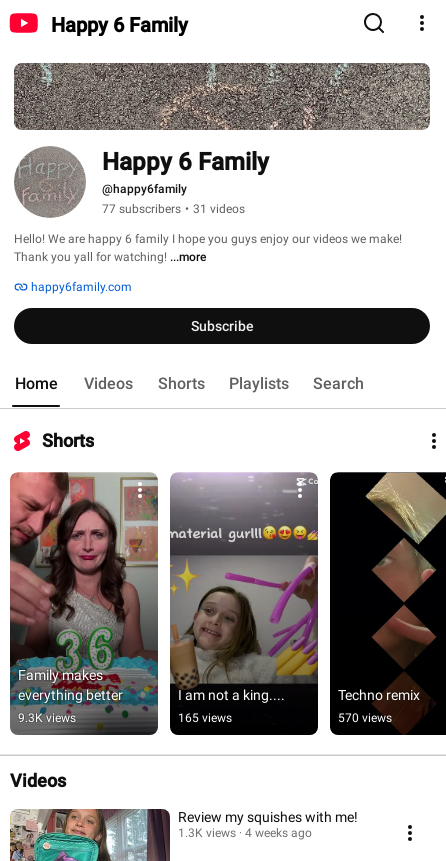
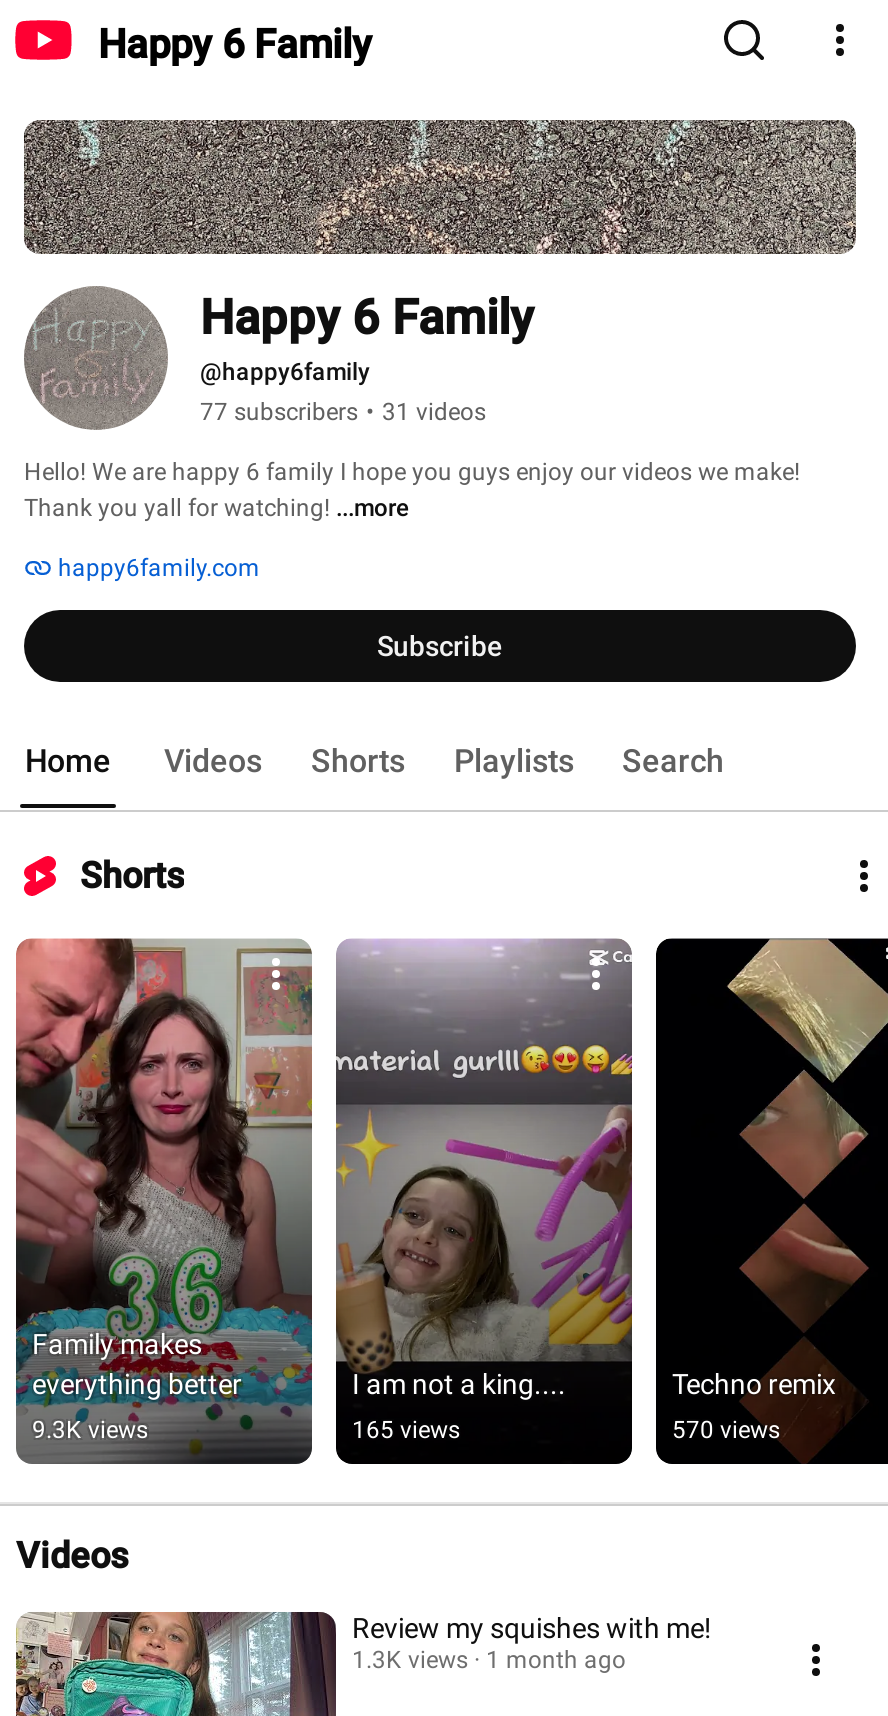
[178,826,312,840] 1.3K views 4 weeks ago -> [352,1647,626,1675] 1.3K views 1 month ago

